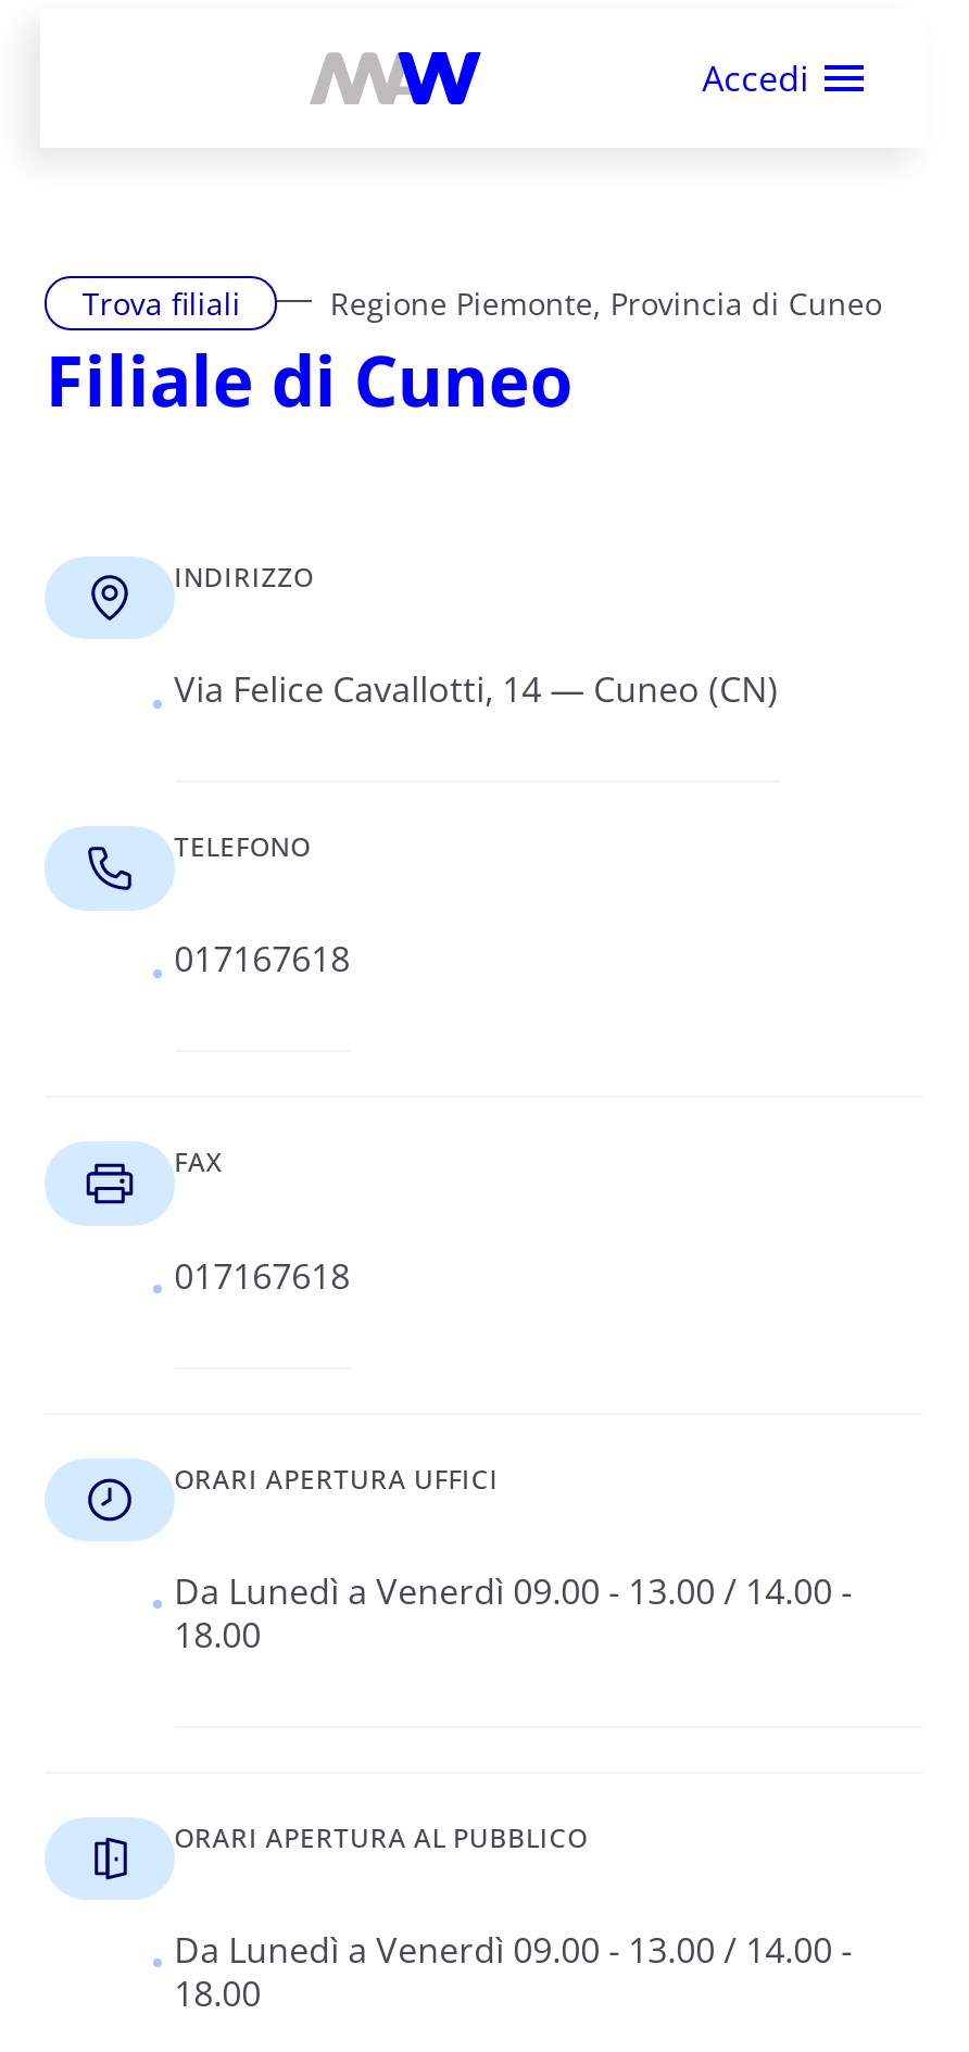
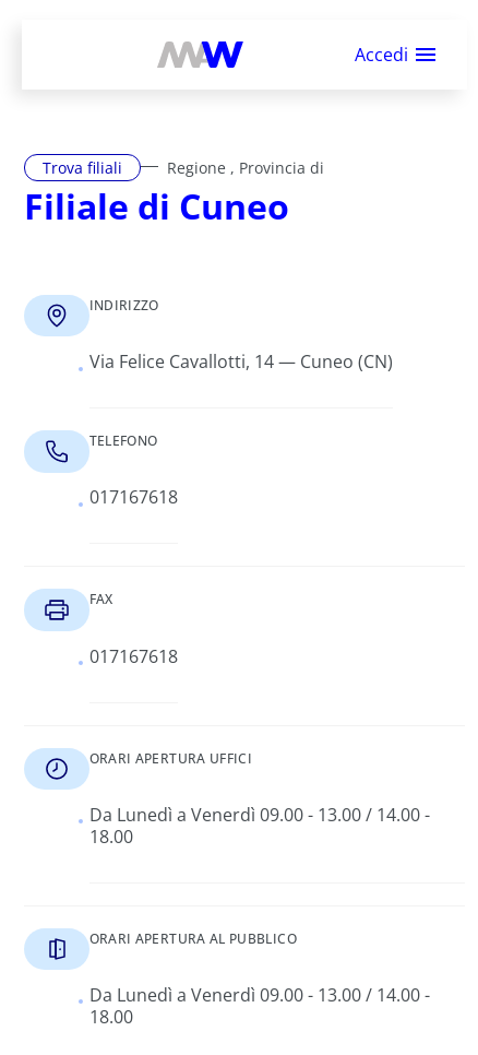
[330,283,882,324] Regione Piemonte, Provincia di Cuneo -> [167,157,329,178] Regione, Provincia di

